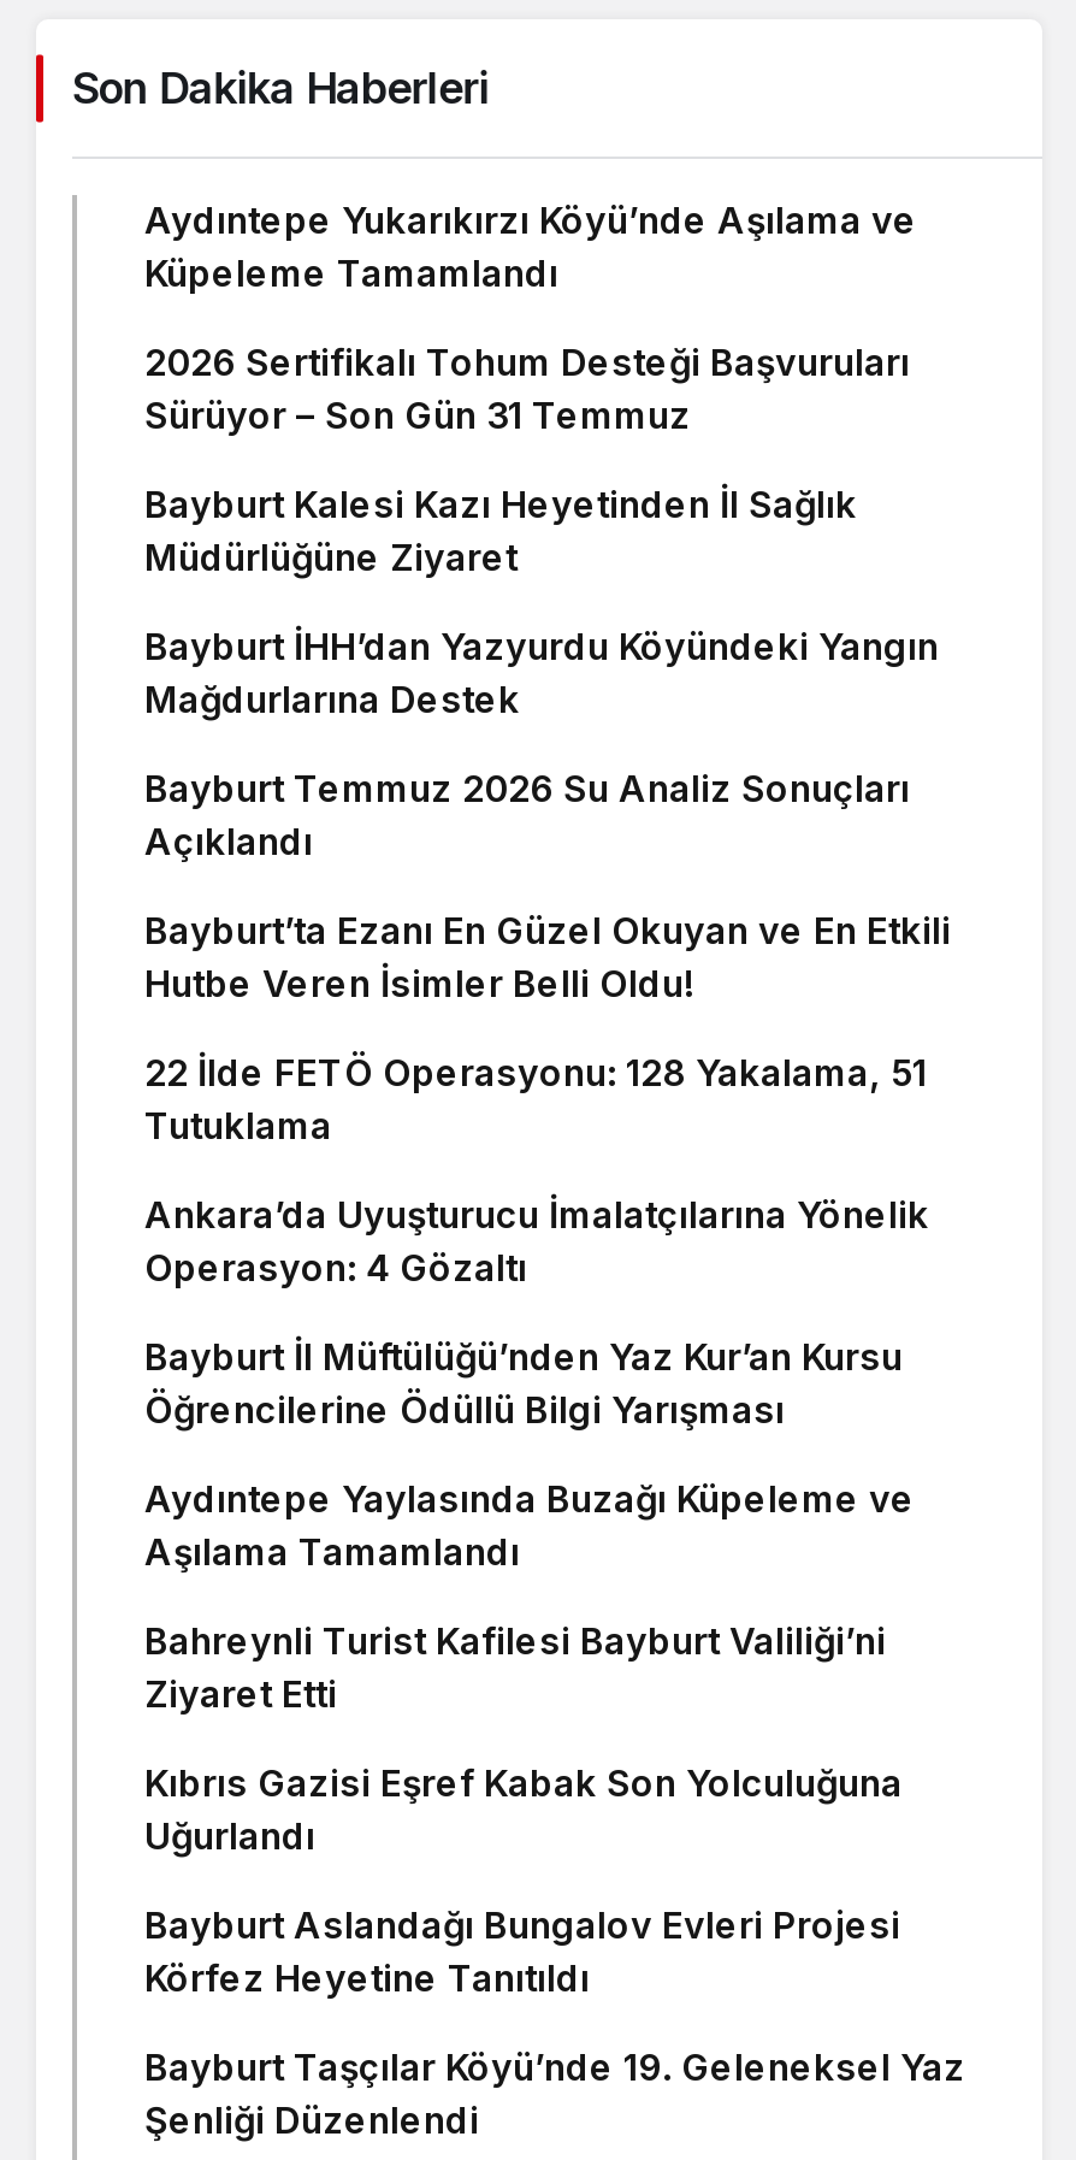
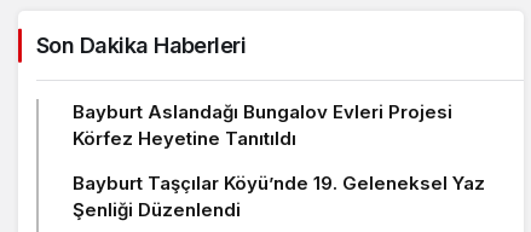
[144,198,951,1859] Aydıntepe Yukarıkırzı Köyü’nde Aşılama ve | Küpeleme Tamamlandı | 2026 Sertifikalı Tohum Desteği Başvuruları | Sürüyor – Son Gün 31 Temmuz | Bayburt Kalesi Kazı Heyetinden İl Sağlık | Müdürlüğüne Ziyaret | Bayburt İHH’dan Yazyurdu Köyündeki Yangın | Mağdurlarına Destek | Bayburt Temmuz 2026 Su Analiz Sonuçları | Açıklandı | Bayburt’ta Ezanı En Güzel Okuyan ve En Etkili | Hutbe Veren İsimler Belli Oldu! | 22 İlde FETÖ Operasyonu: 128 Yakalama, 51 | Tutuklama | Ankara’da Uyuşturucu İmalatçılarına Yönelik | Operasyon: 4 Gözaltı | Bayburt İl Müftülüğü’nden Yaz Kur’an Kursu | Öğrencilerine Ödüllü Bilgi Yarışması | Aydıntepe Yaylasında Buzağı Küpeleme ve | Aşılama Tamamlandı | Bahreynli Turist Kafilesi Bayburt Valiliği’ni | Ziyaret Etti | Kıbrıs Gazisi Eşref Kabak Son Yolculuğuna | Uğurlandı -> none

